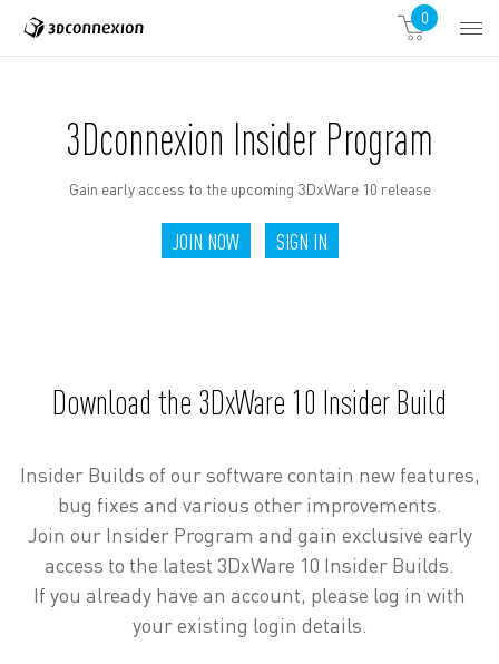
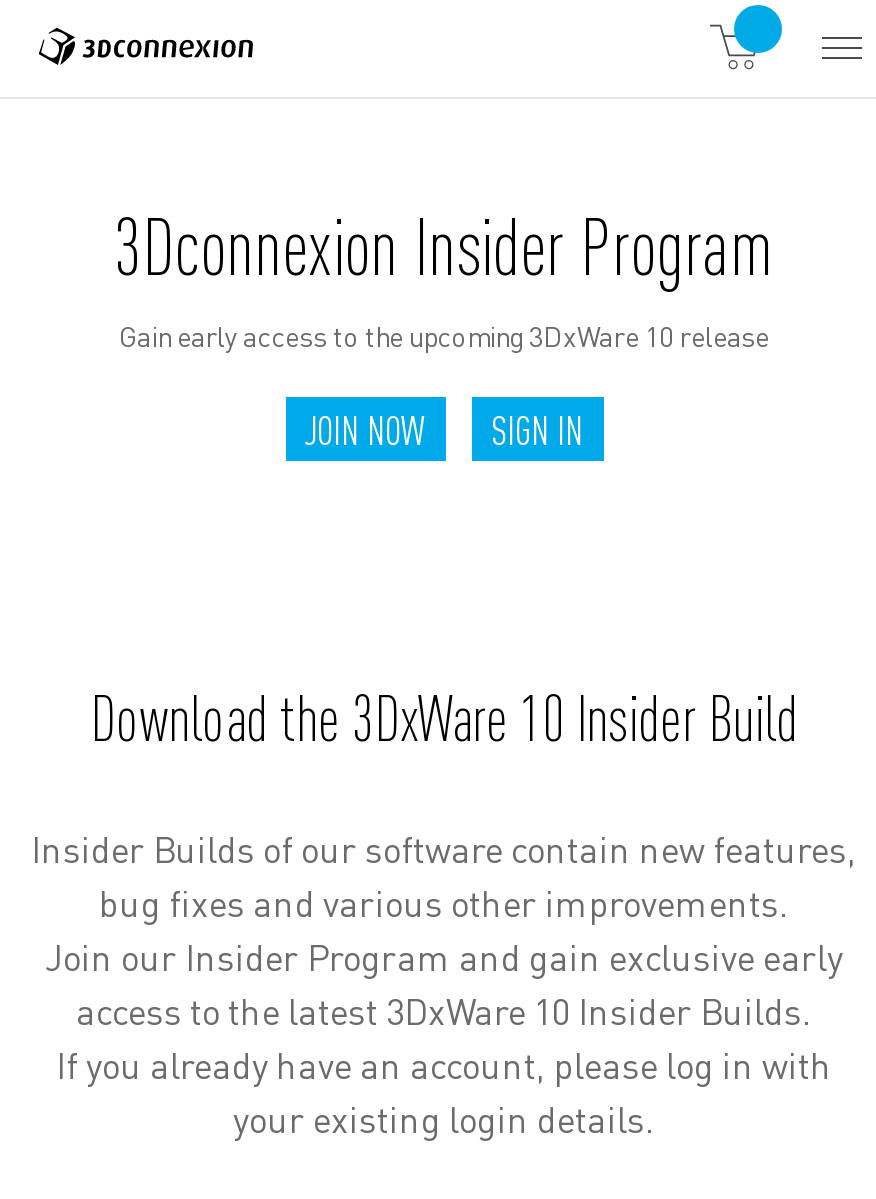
[420,8,428,27] 0 -> none

